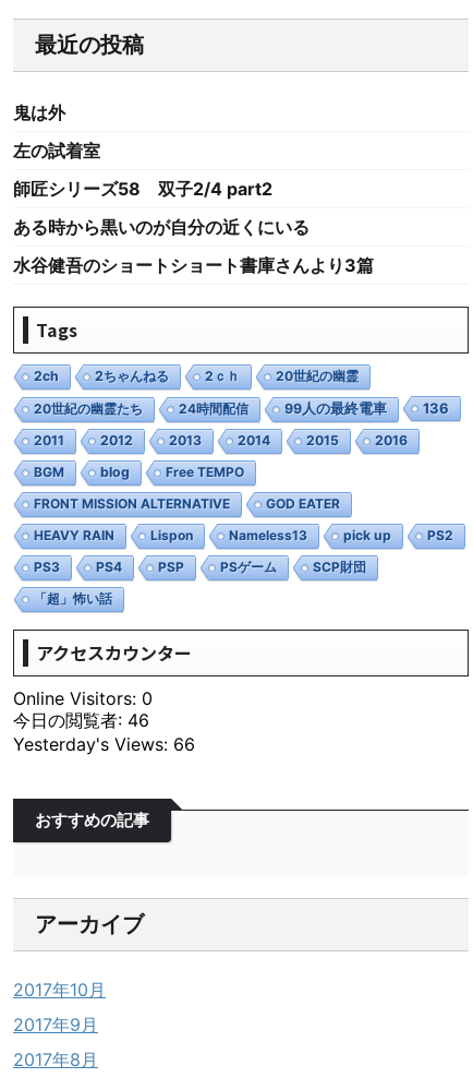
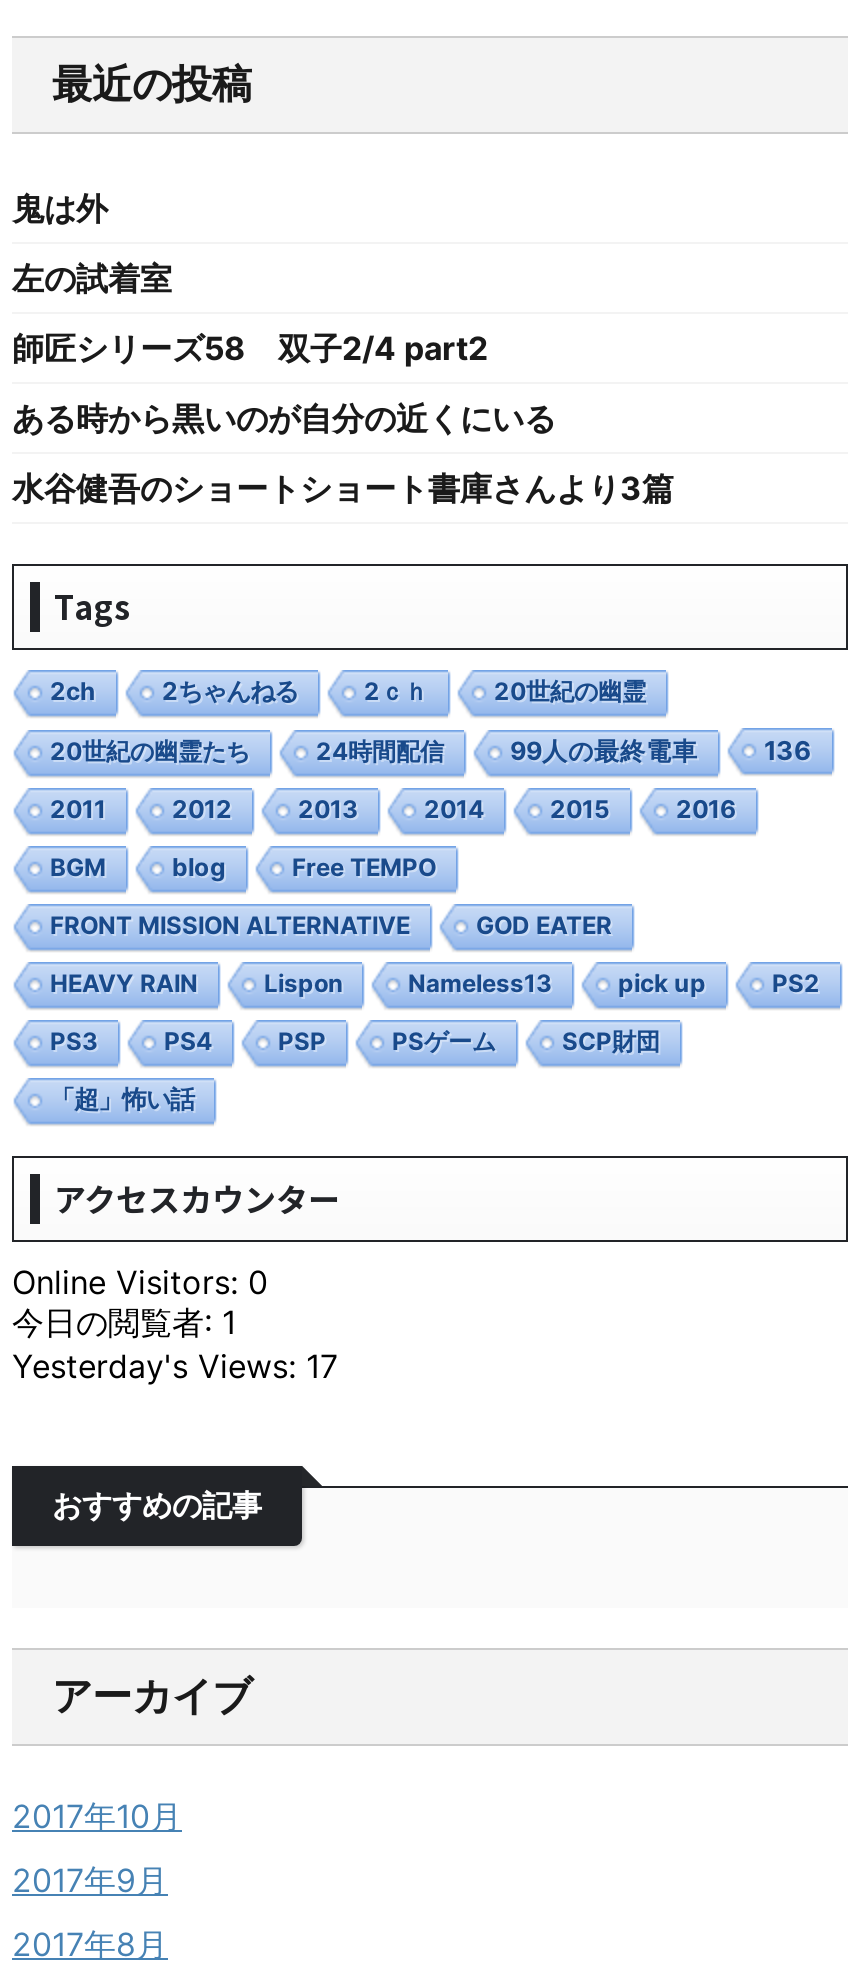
[13,709,149,731] 今日の閲覧者: 46 -> [12,1302,236,1342] 今日の閲覧者: 1
[13,733,195,755] Yesterday's Views: 66 -> [12,1346,338,1386] Yesterday's Views: 17

